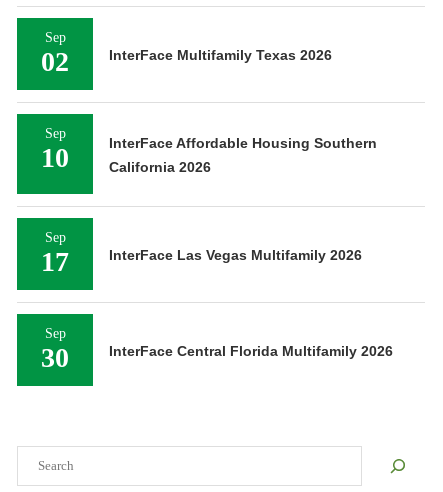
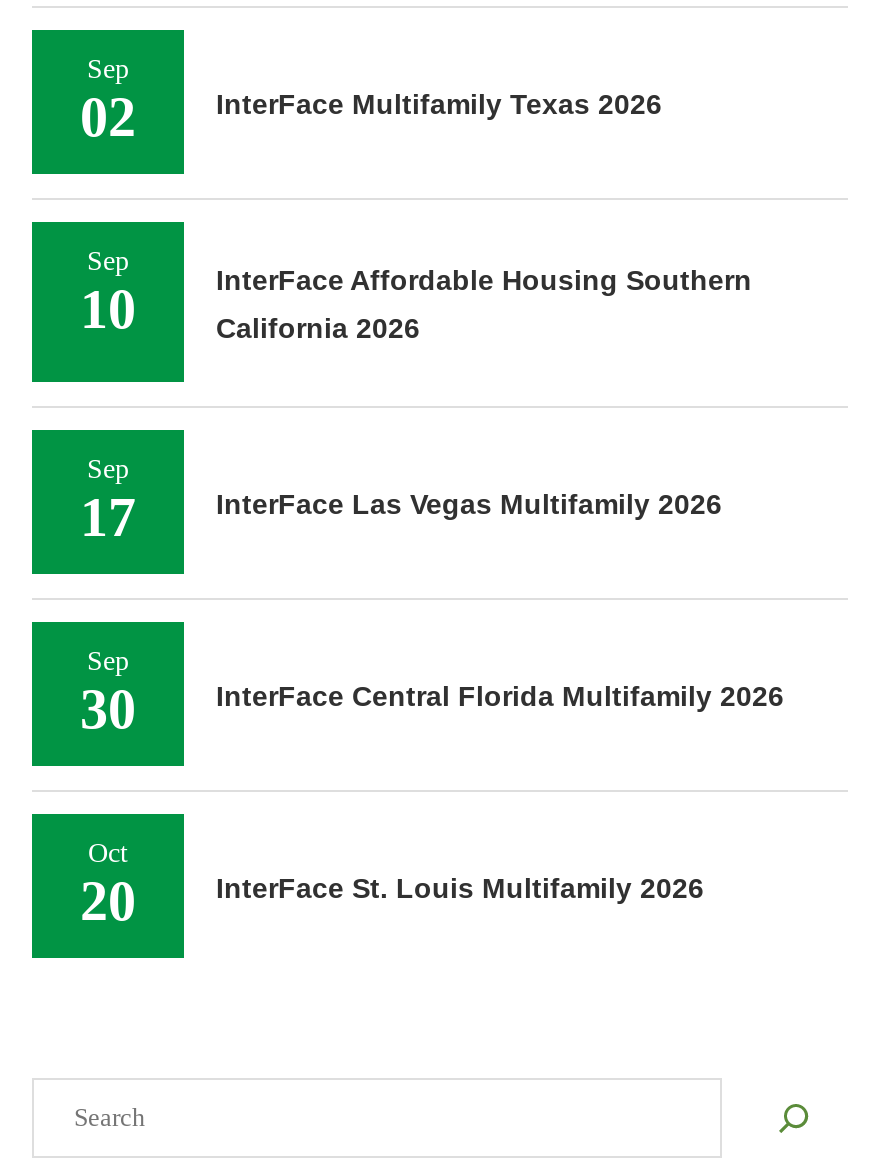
none -> [80,838,704,932] Oct | 20 | InterFace St. Louis Multifamily 2026

